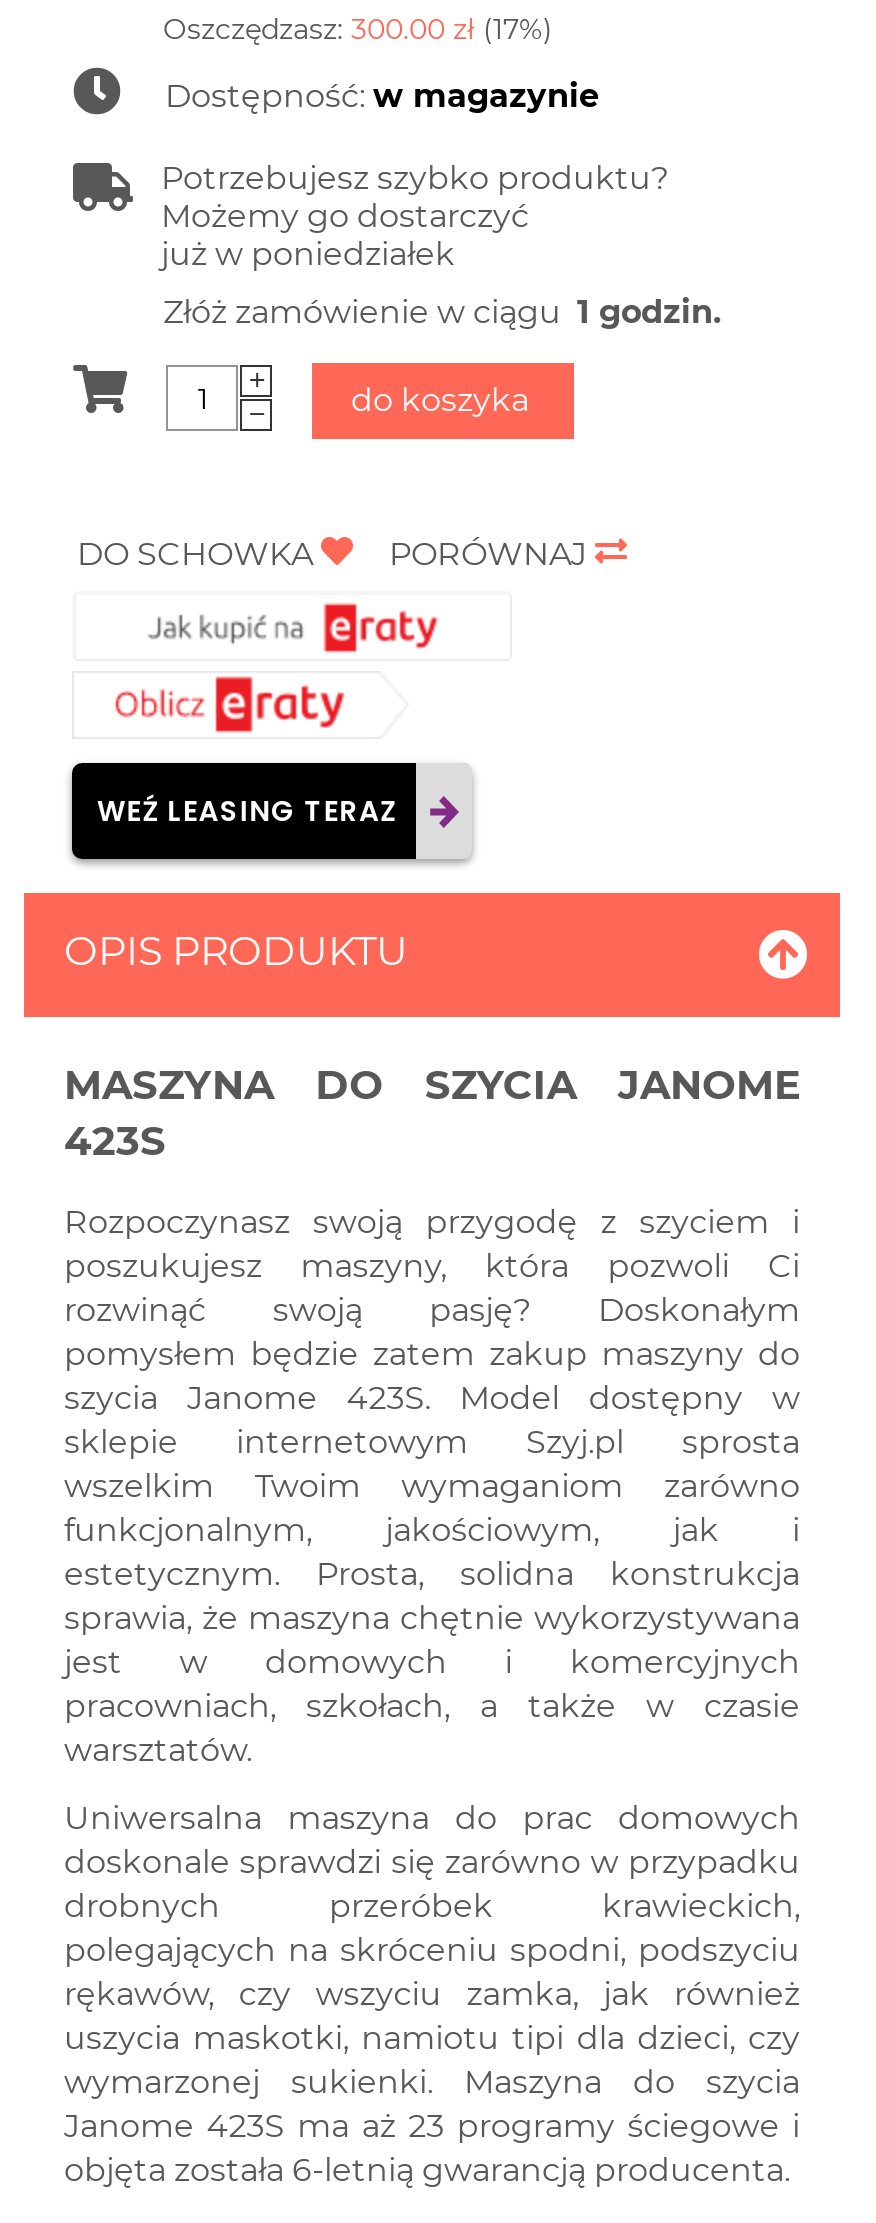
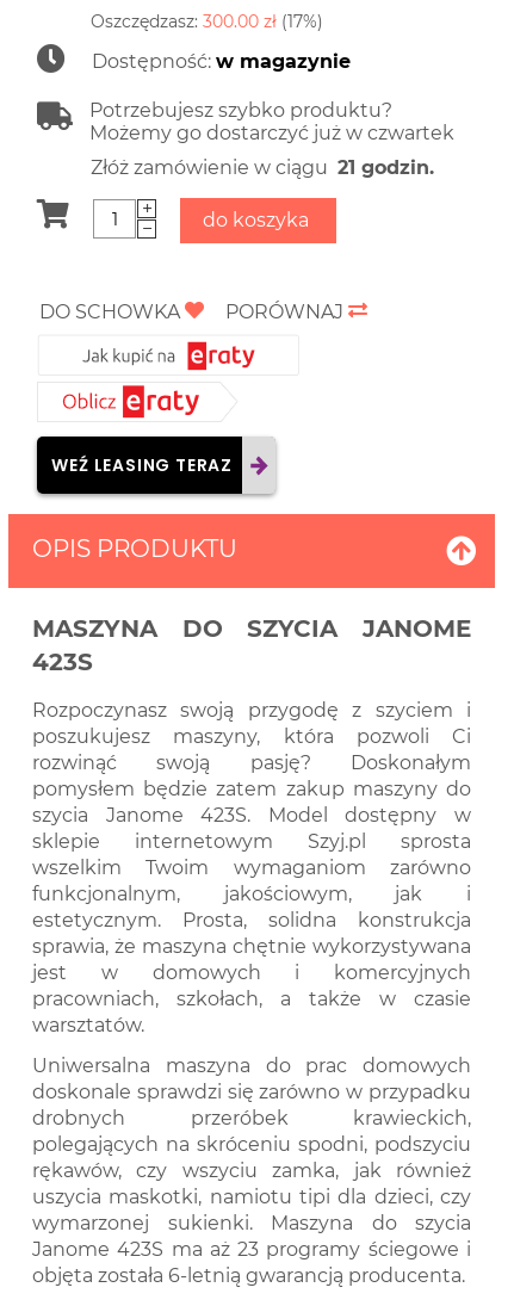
[161,198,529,274] Możemy go dostarczyć | już w poniedziałek -> [90,122,455,145] Możemy go dostarczyć już w czwartek
[163,294,721,332] Złóż zamówienie w ciągu 1 godzin. -> [91,157,435,180] Złóż zamówienie w ciągu 21 godzin.

